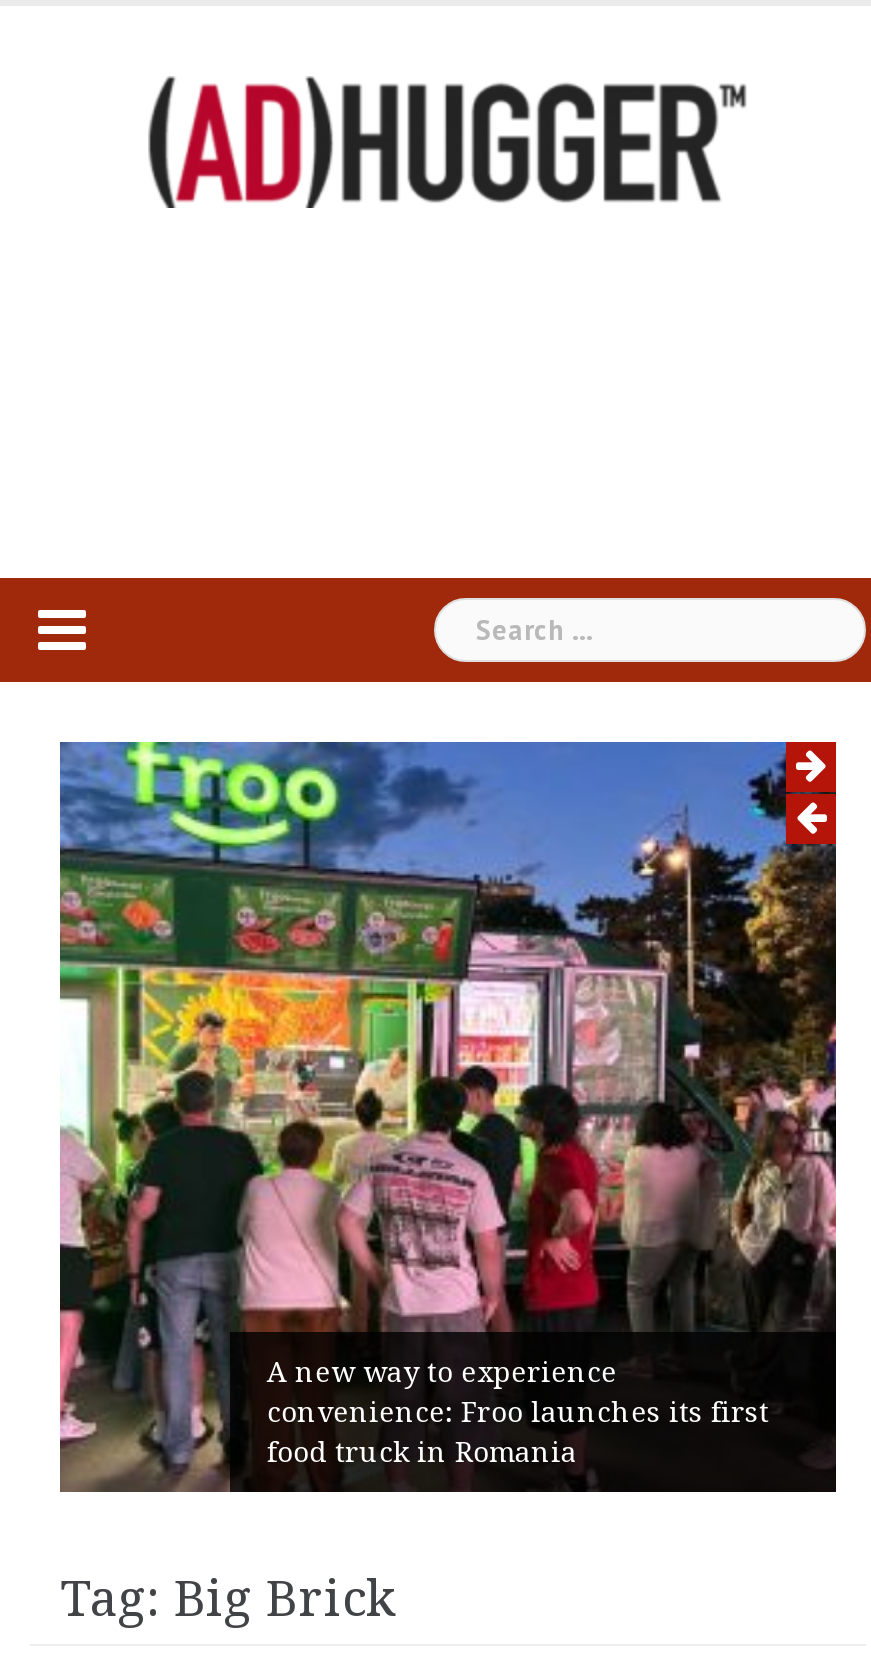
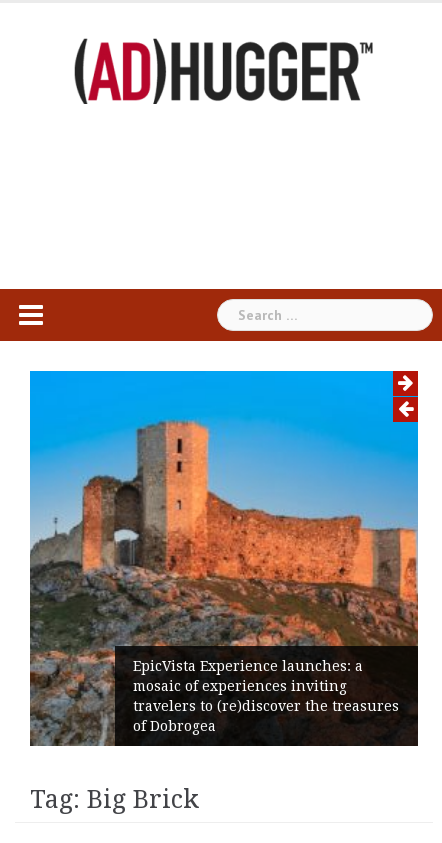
[58,740,838,1492] [image] | A new way to experience | convenience: Froo launches its first | food truck in Romania -> [29,370,419,746] [image] | EpicVista Experience launches: a | mosaic of experiences inviting | travelers to (re)discover the treasures | of Dobrogea

